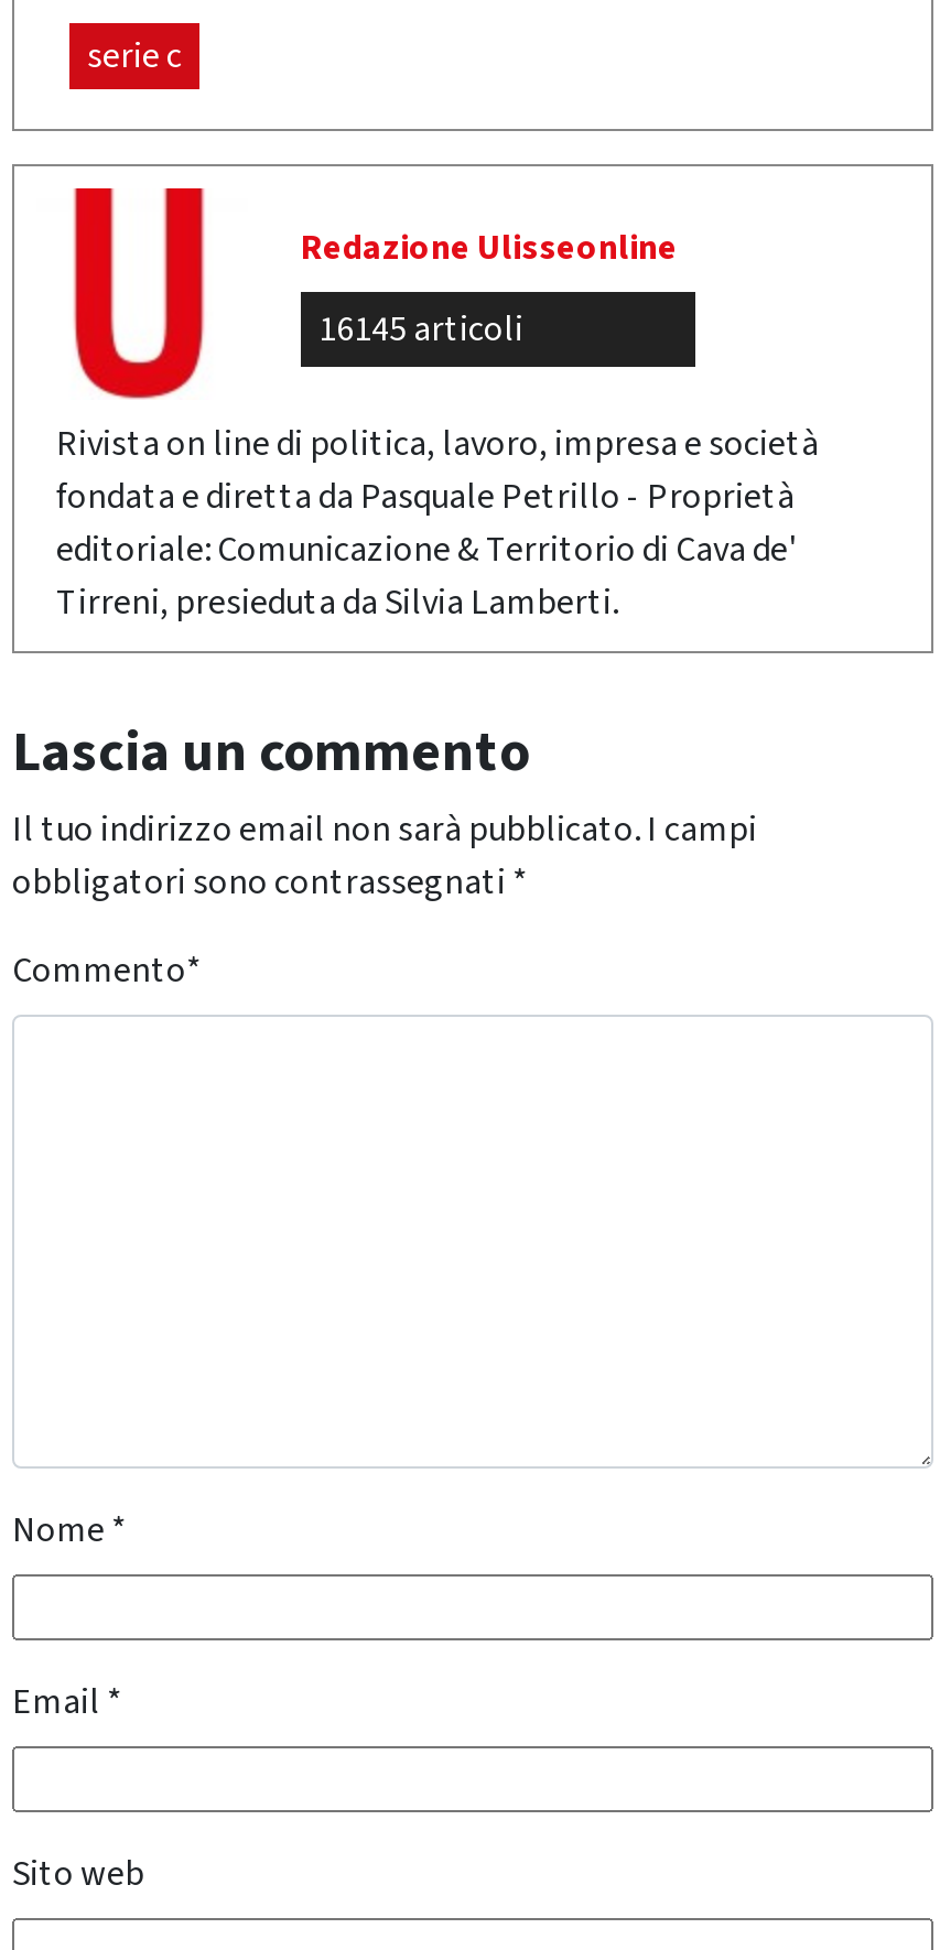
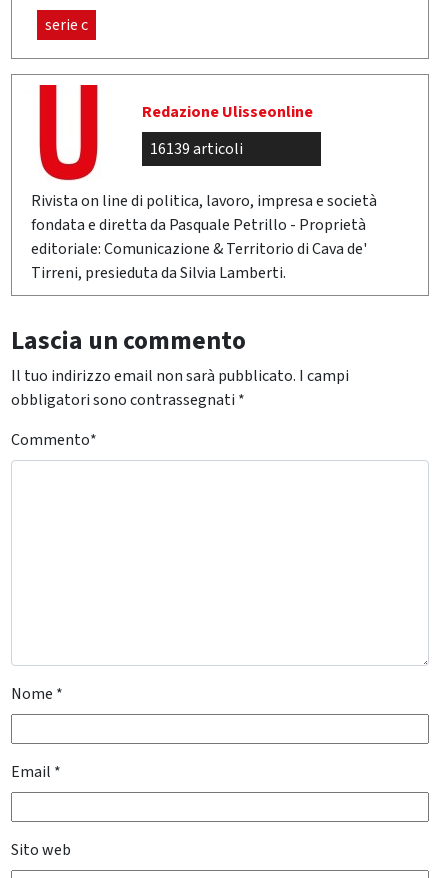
[318,306,523,355] 16145 articoli -> [150,138,243,160] 16139 articoli

